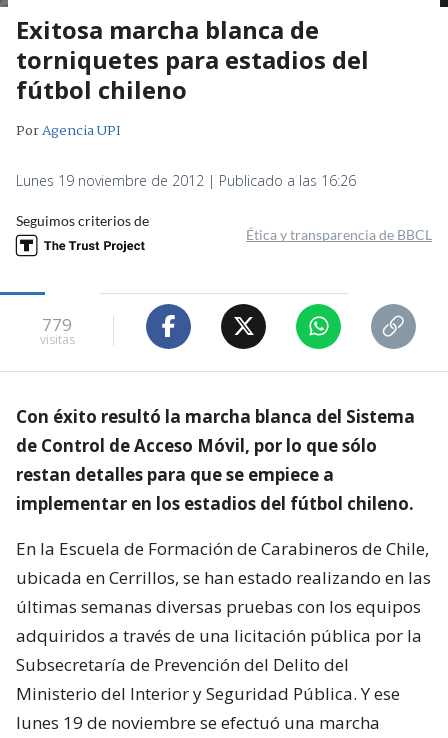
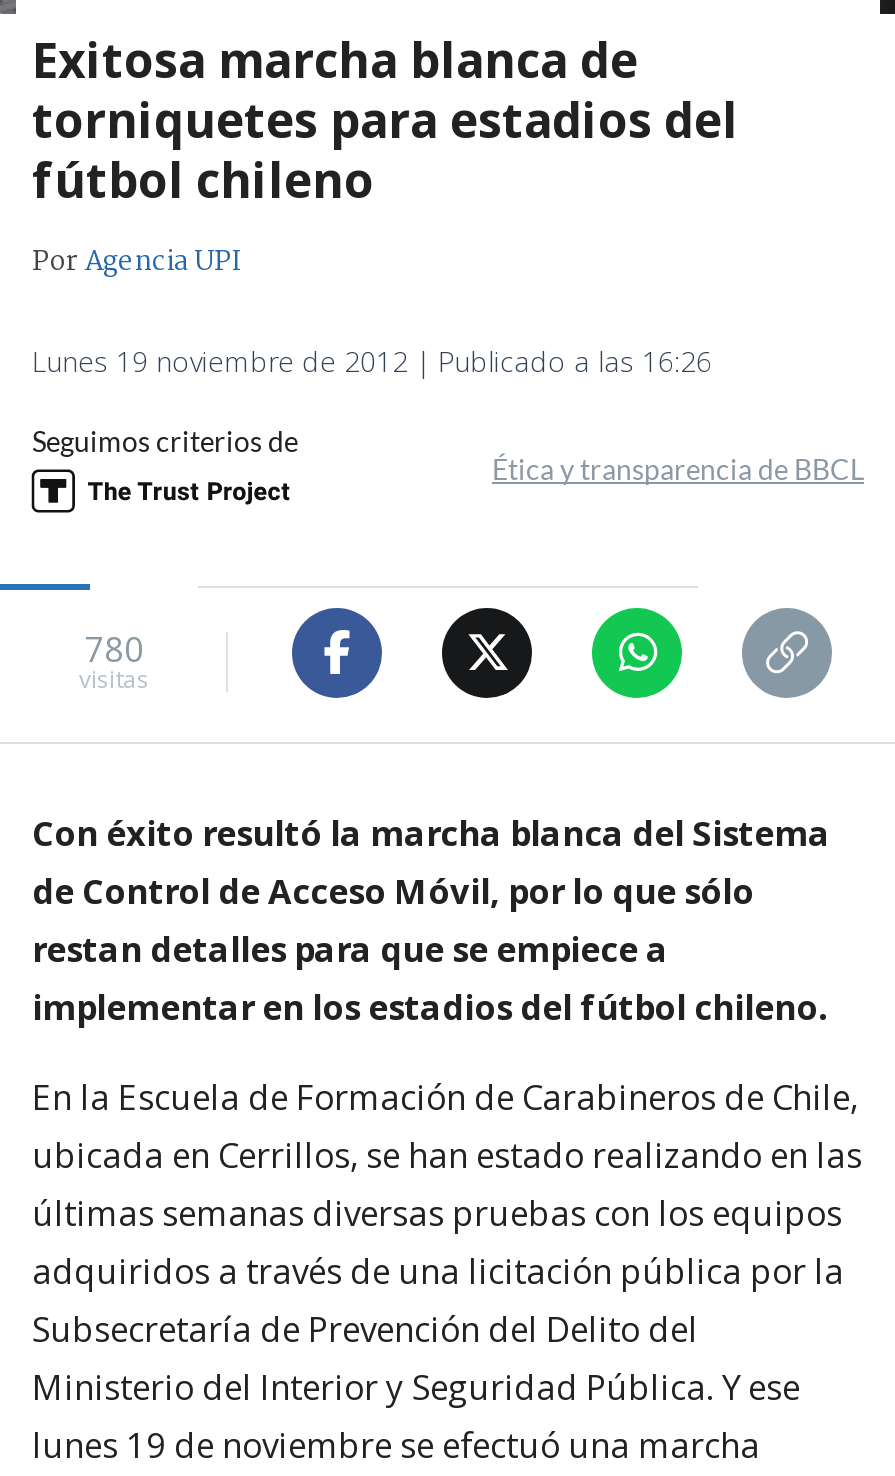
[42,313,72,336] 779 -> [84,627,144,673] 780

